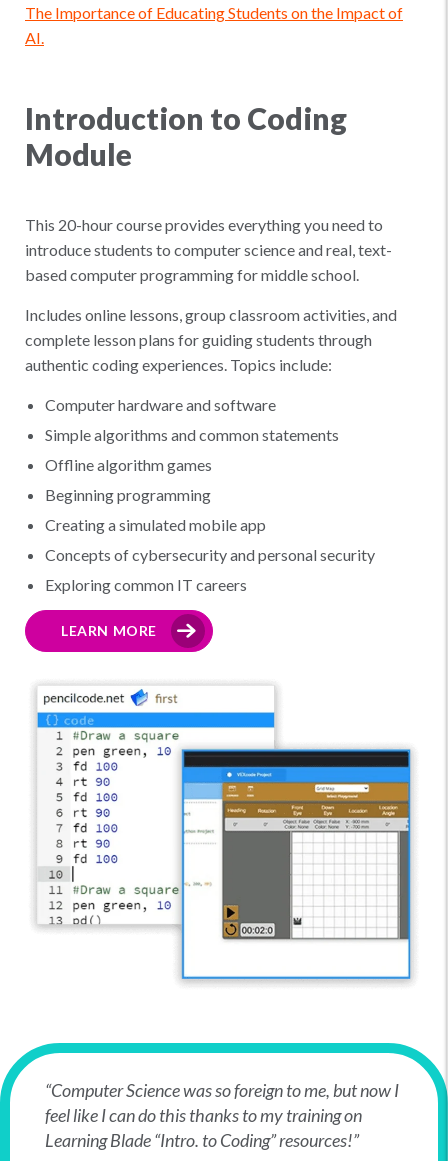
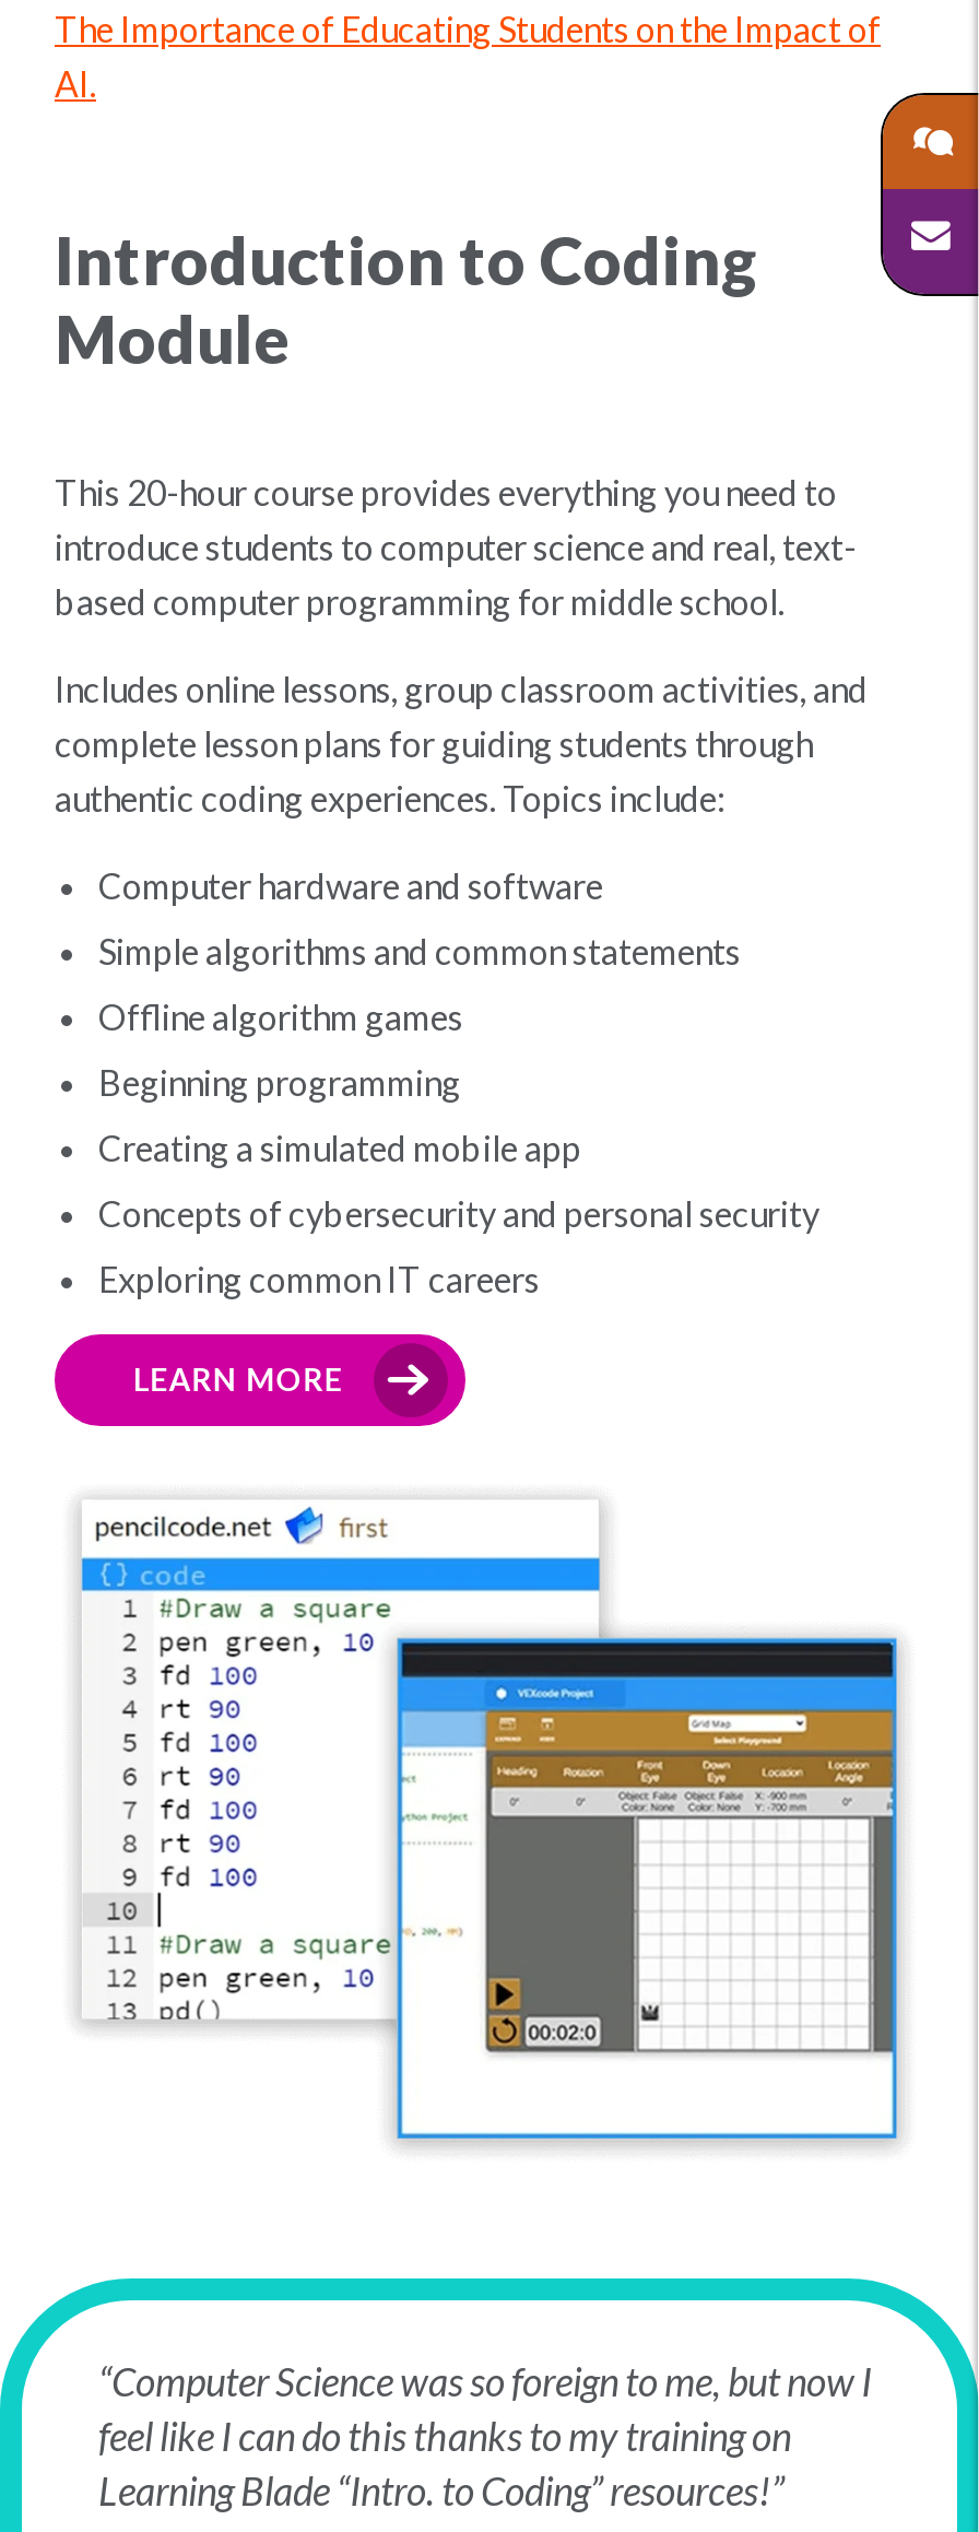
none -> [878,90,972,299] [image]

